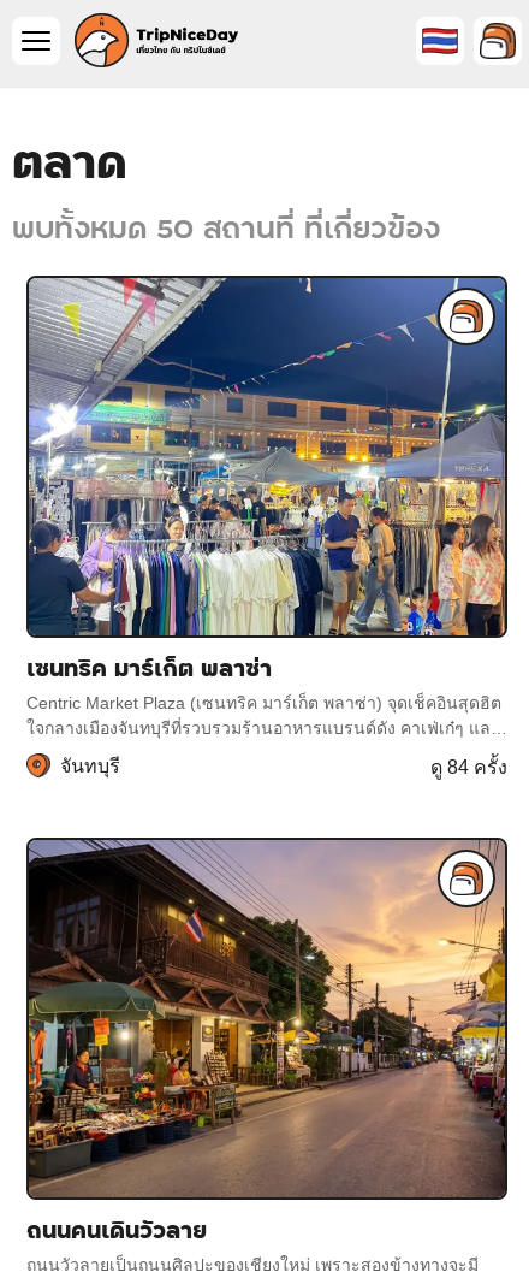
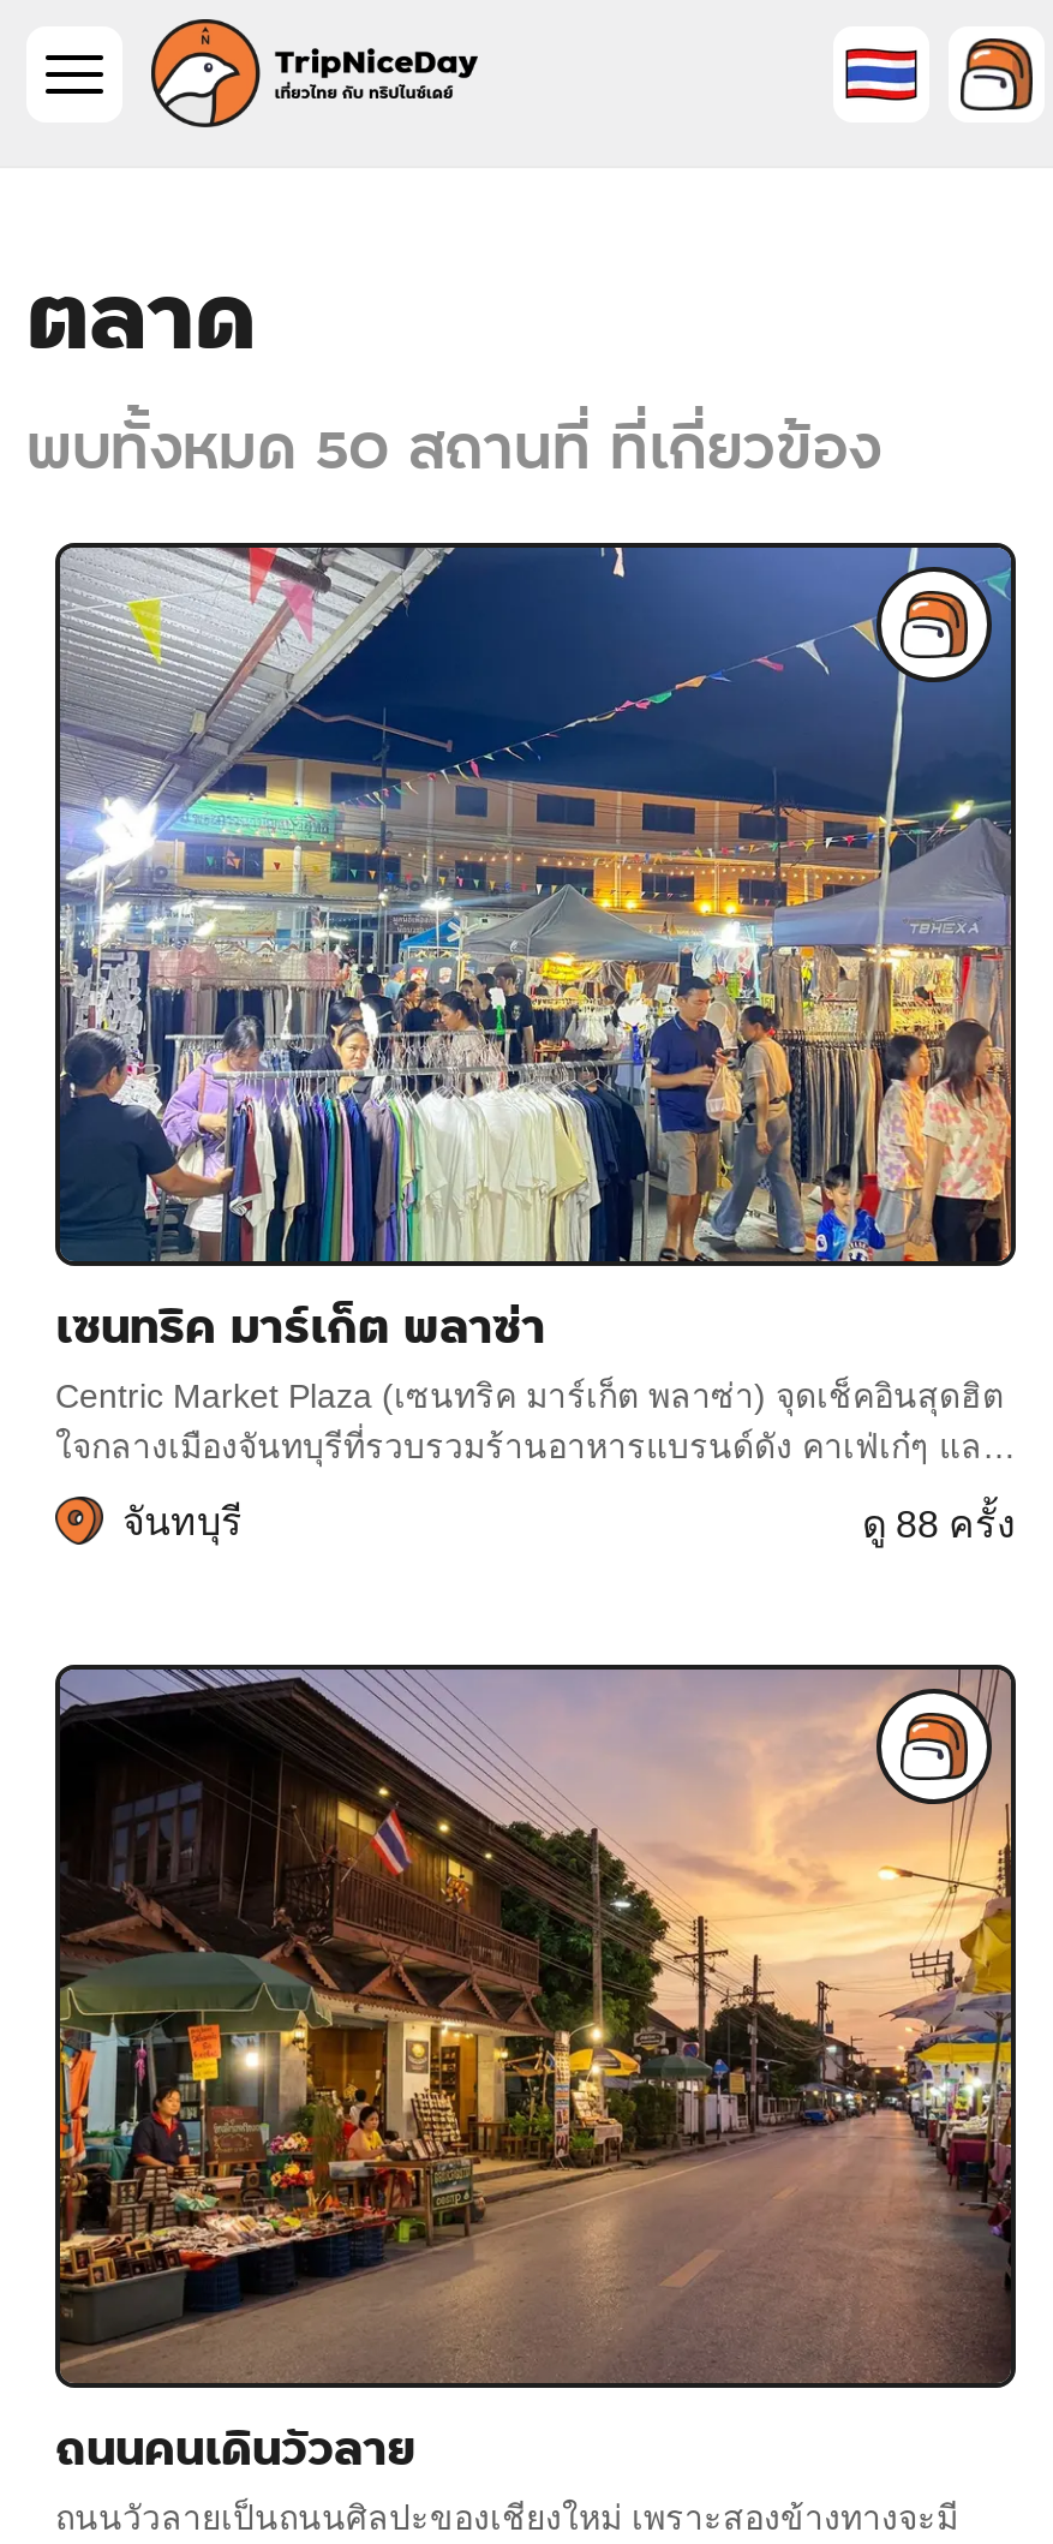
[430,757,507,777] ดู 84 ครั้ง -> [862,1504,1016,1545] ดู 88 ครั้ง

